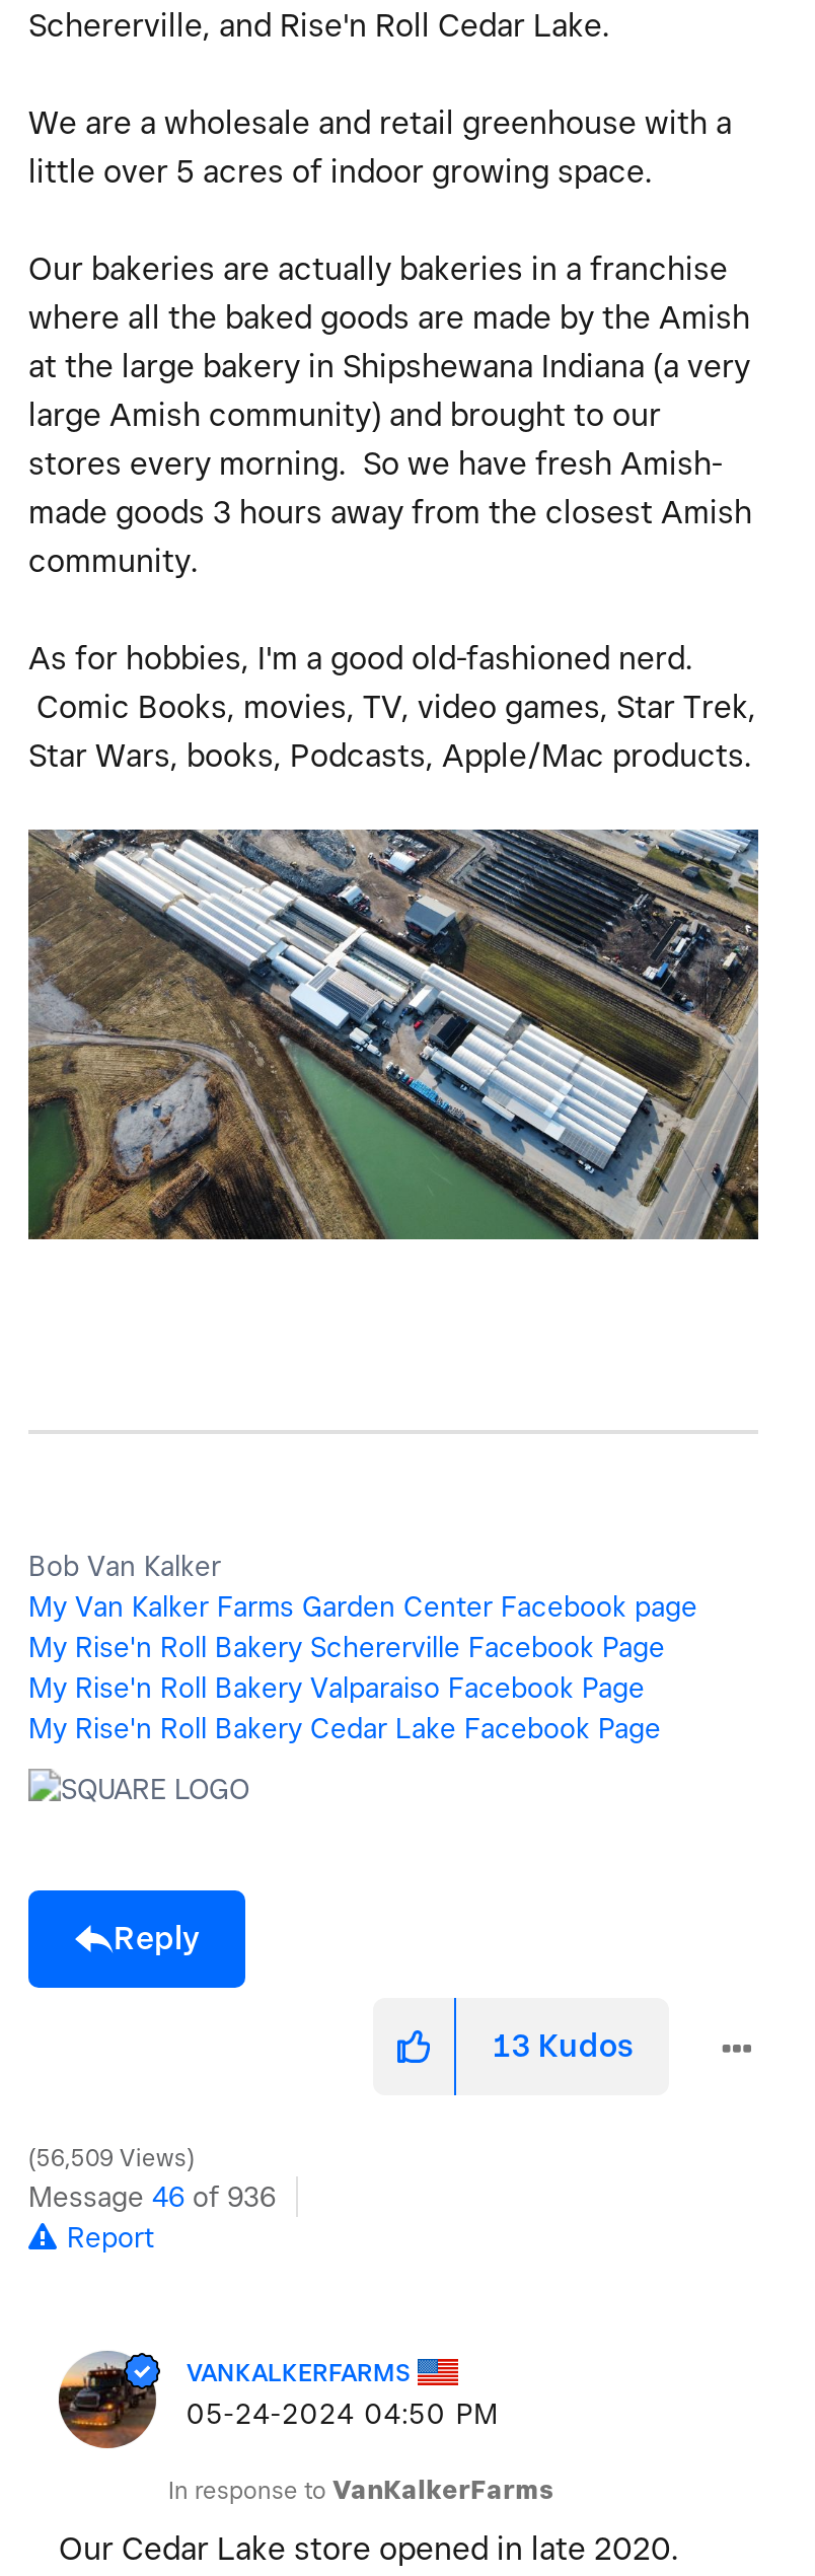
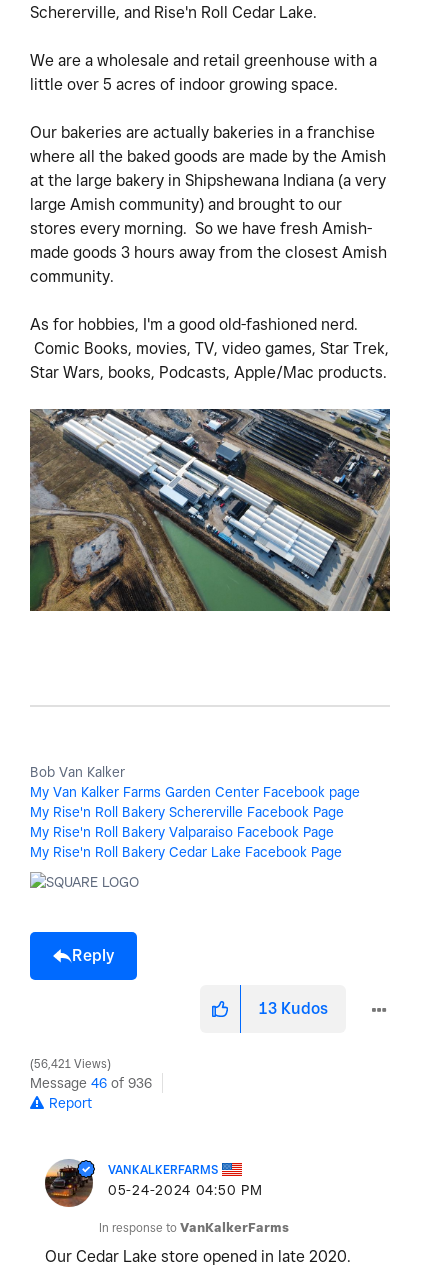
[30,2145,193,2173] 56,509 Views -> [31,1057,110,1071] 56,421 Views

